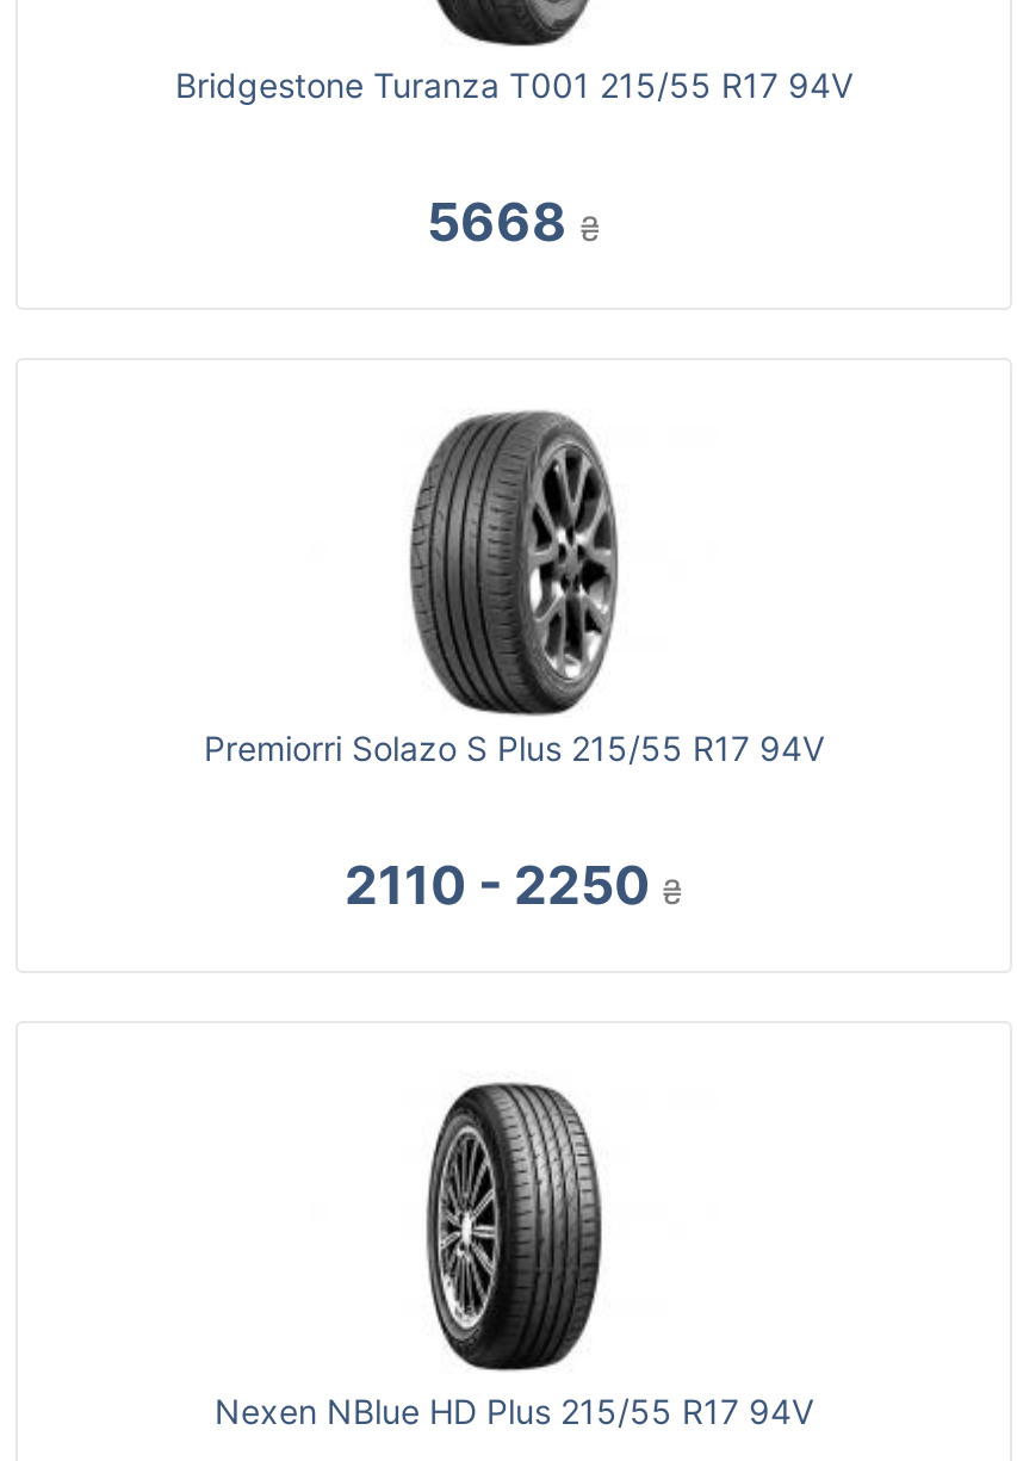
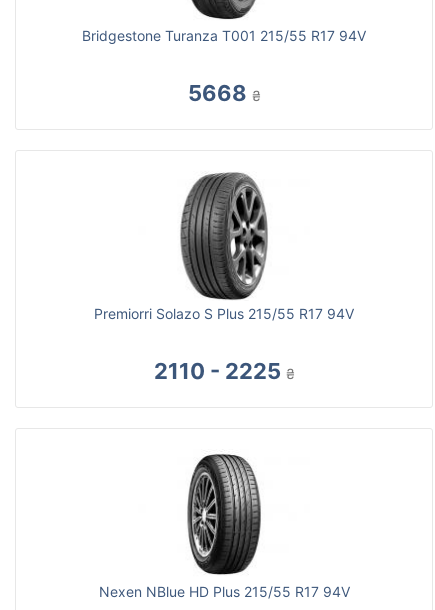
[345,854,683,916] 2110 - 2250 ₴ -> [153,358,294,384] 2110 - 2225 ₴

